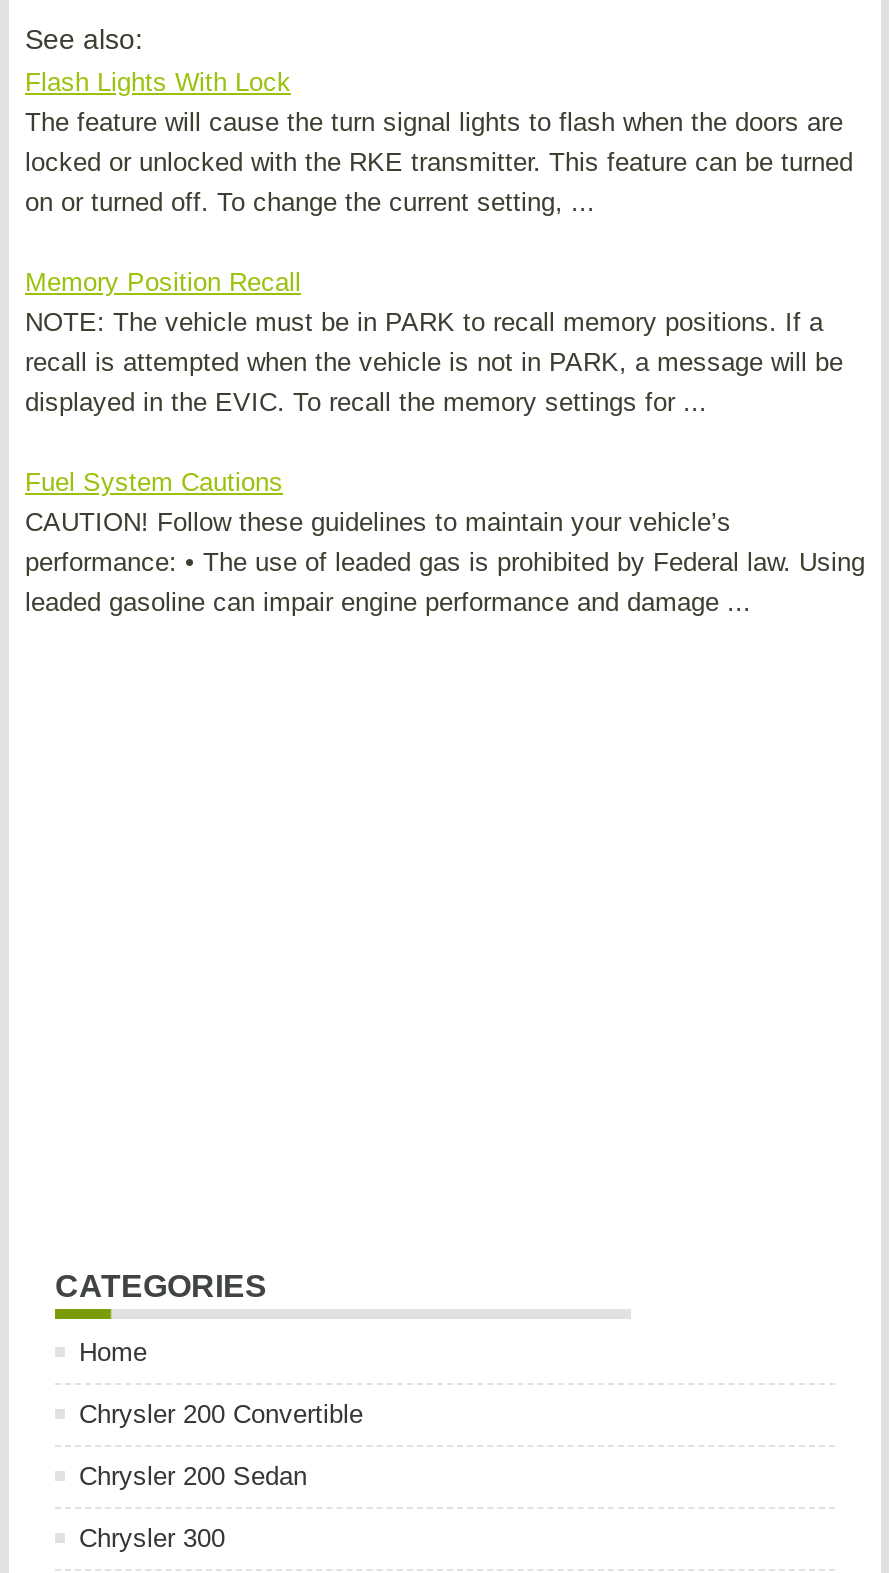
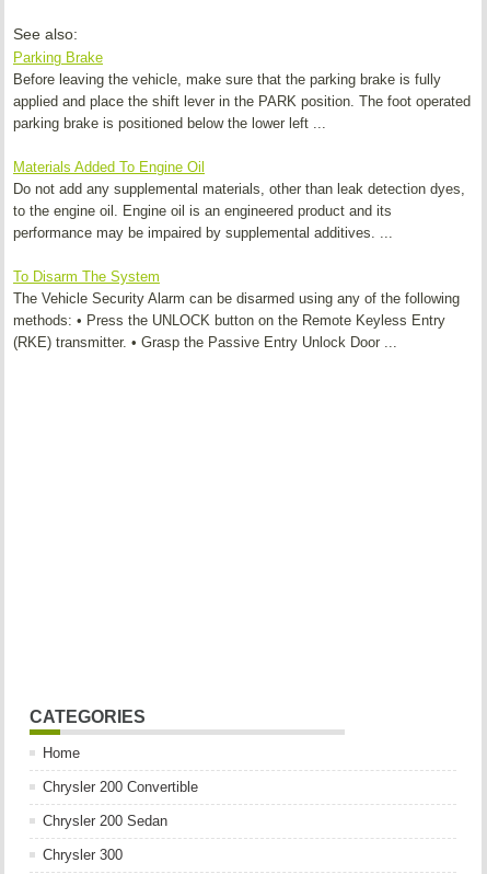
[25,67,853,217] Flash Lights With Lock | The feature will cause the turn signal lights to flash when the doors are | locked or unlocked with the RKE transmitter. This feature can be turned | on or turned off. To change the current setting, ... -> [13,49,471,131] Parking Brake | Before leaving the vehicle, make sure that the parking brake is fully | applied and place the shift lever in the PARK position. The foot operated | parking brake is positioned below the lower left ...
[25,267,843,417] Memory Position Recall | NOTE: The vehicle must be in PARK to recall memory positions. If a | recall is attempted when the vehicle is not in PARK, a message will be | displayed in the EVIC. To recall the memory settings for ... -> [13,159,465,241] Materials Added To Engine Oil | Do not add any supplemental materials, other than leak detection dyes, | to the engine oil. Engine oil is an engineered product and its | performance may be impaired by supplemental additives. ...
[25,467,865,617] Fuel System Cautions | CAUTION! Follow these guidelines to maintain your vehicle’s | performance: • The use of leaded gas is prohibited by Federal law. Using | leaded gasoline can impair engine performance and damage ... -> [13,268,460,350] To Disarm The System | The Vehicle Security Alarm can be disarmed using any of the following | methods: • Press the UNLOCK button on the Remote Keyless Entry | (RKE) transmitter. • Grasp the Passive Entry Unlock Door ...

